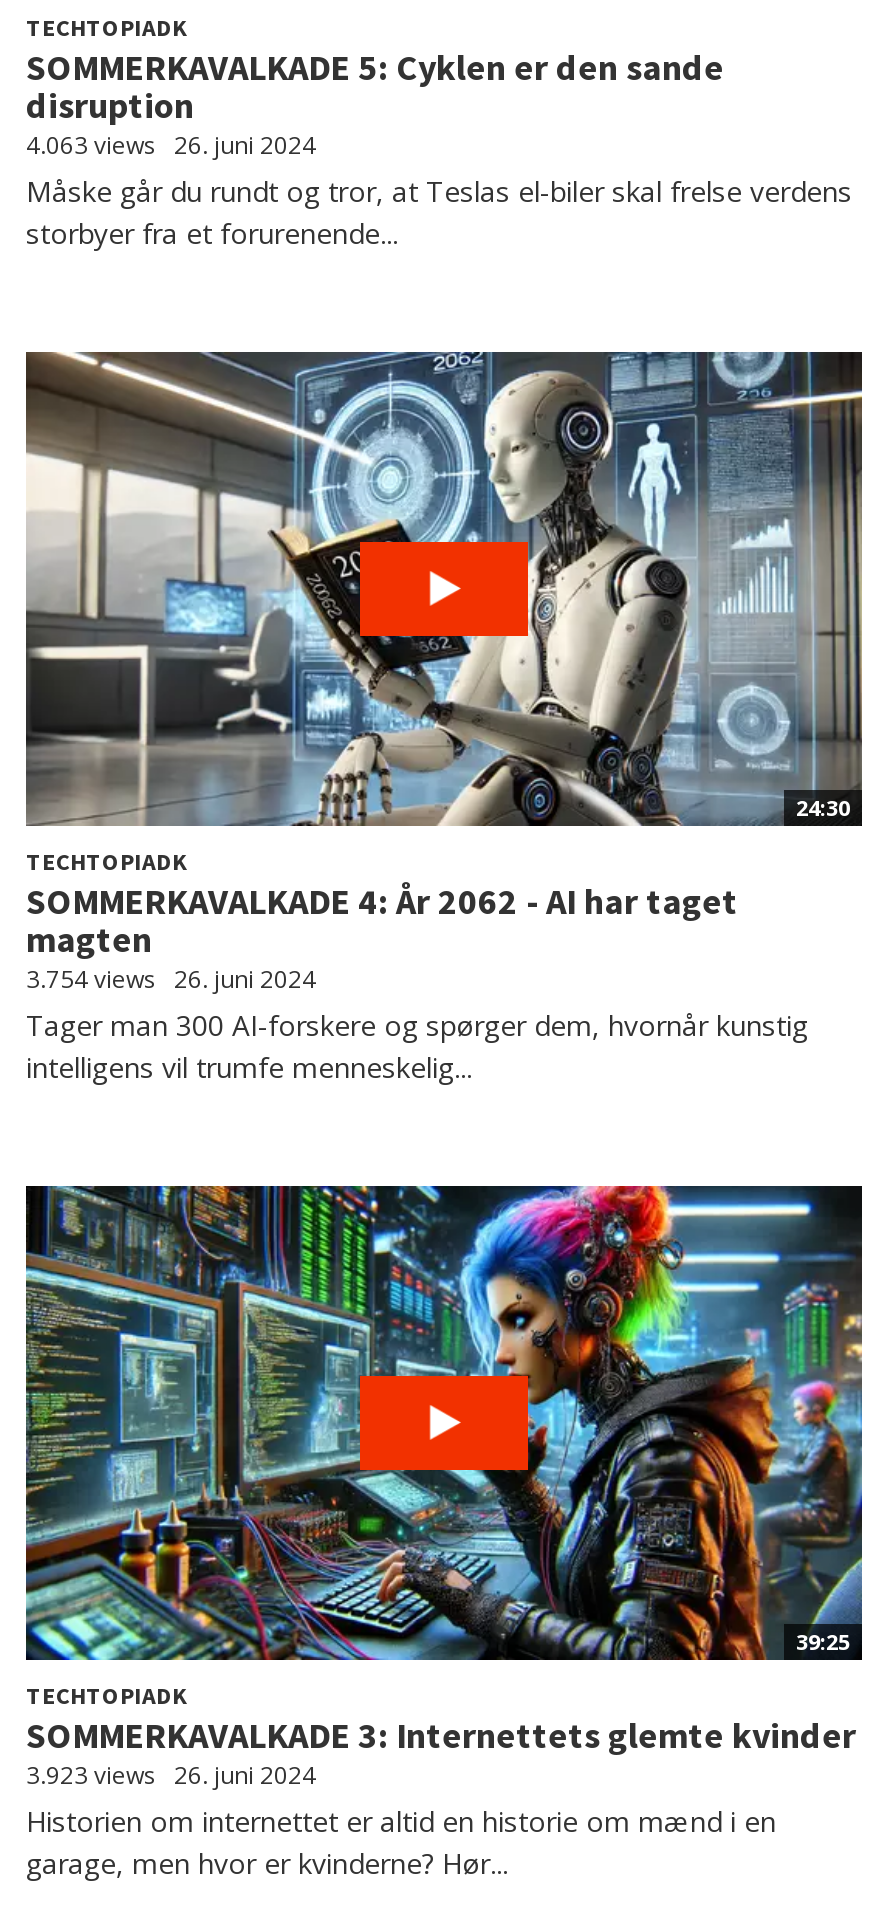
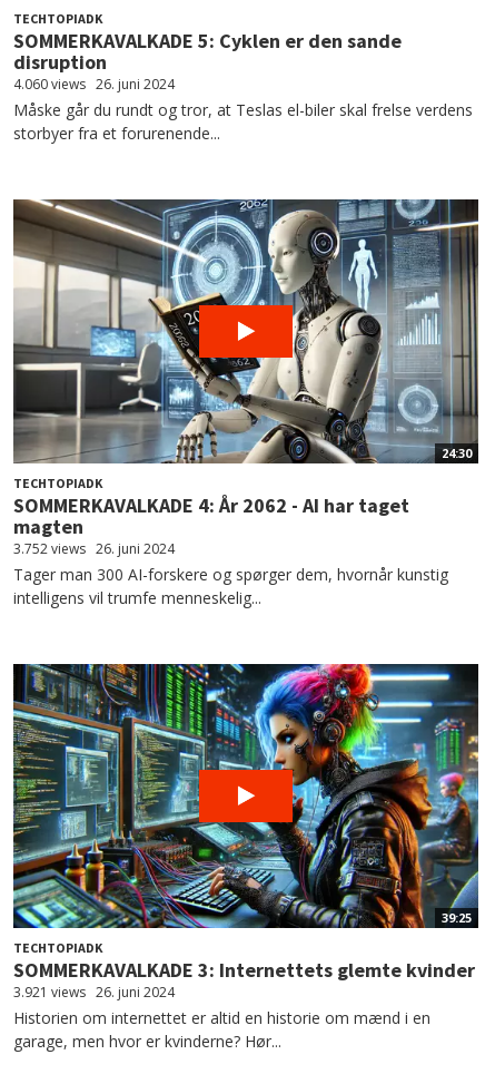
[26,129,316,163] 4.063 views 26. juni 2024 -> [13,75,175,94] 4.060 views 26. juni 2024
[26,963,316,997] 3.754 views 26. juni 2024 -> [13,540,175,559] 3.752 views 26. juni 2024
[26,1758,316,1792] 3.923 views 26. juni 2024 -> [13,983,175,1002] 3.921 views 26. juni 2024

